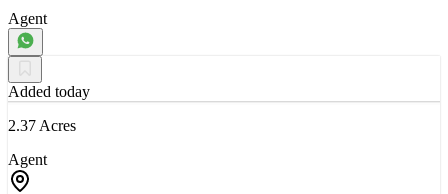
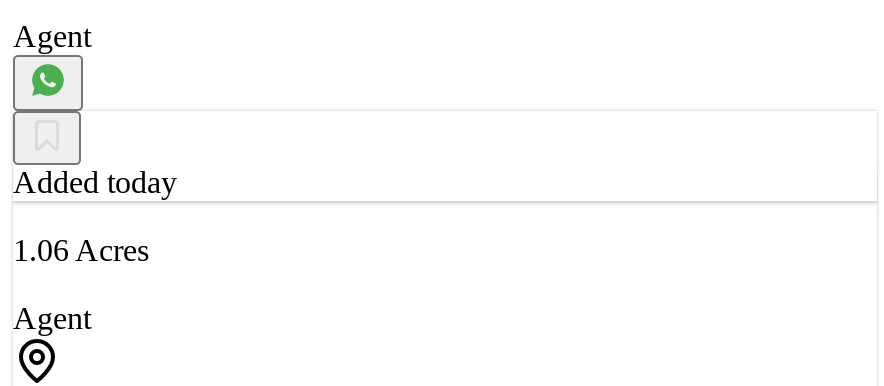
[8,117,76,134] 2.37 Acres -> [13,234,149,268] 1.06 Acres

